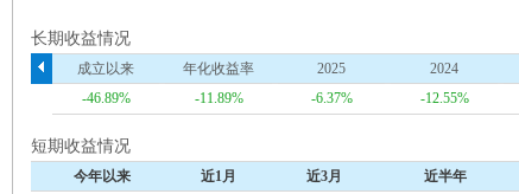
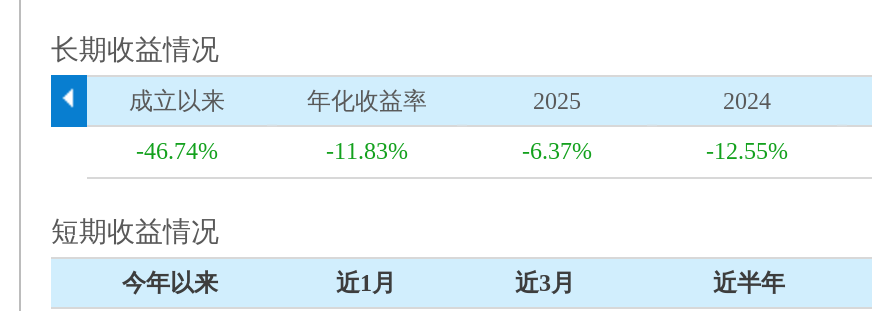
[81,90,130,106] -46.89% -> [136,137,218,165] -46.74%
[194,90,243,106] -11.89% -> [326,137,408,165] -11.83%

